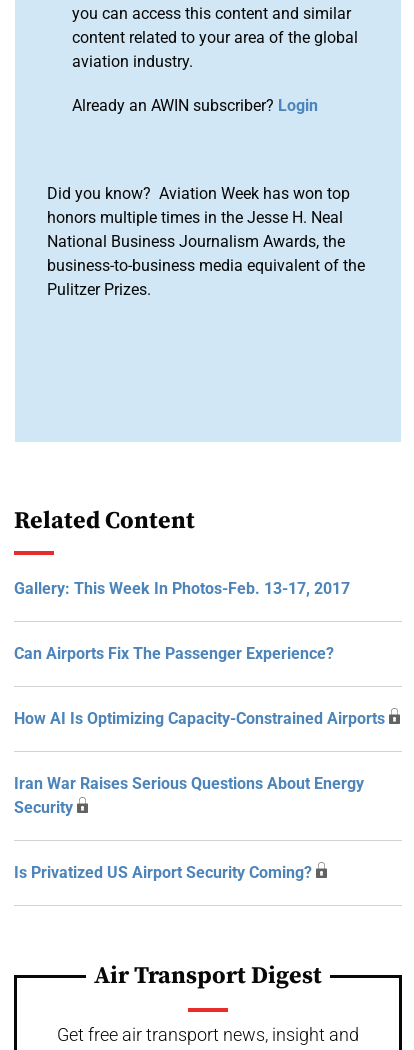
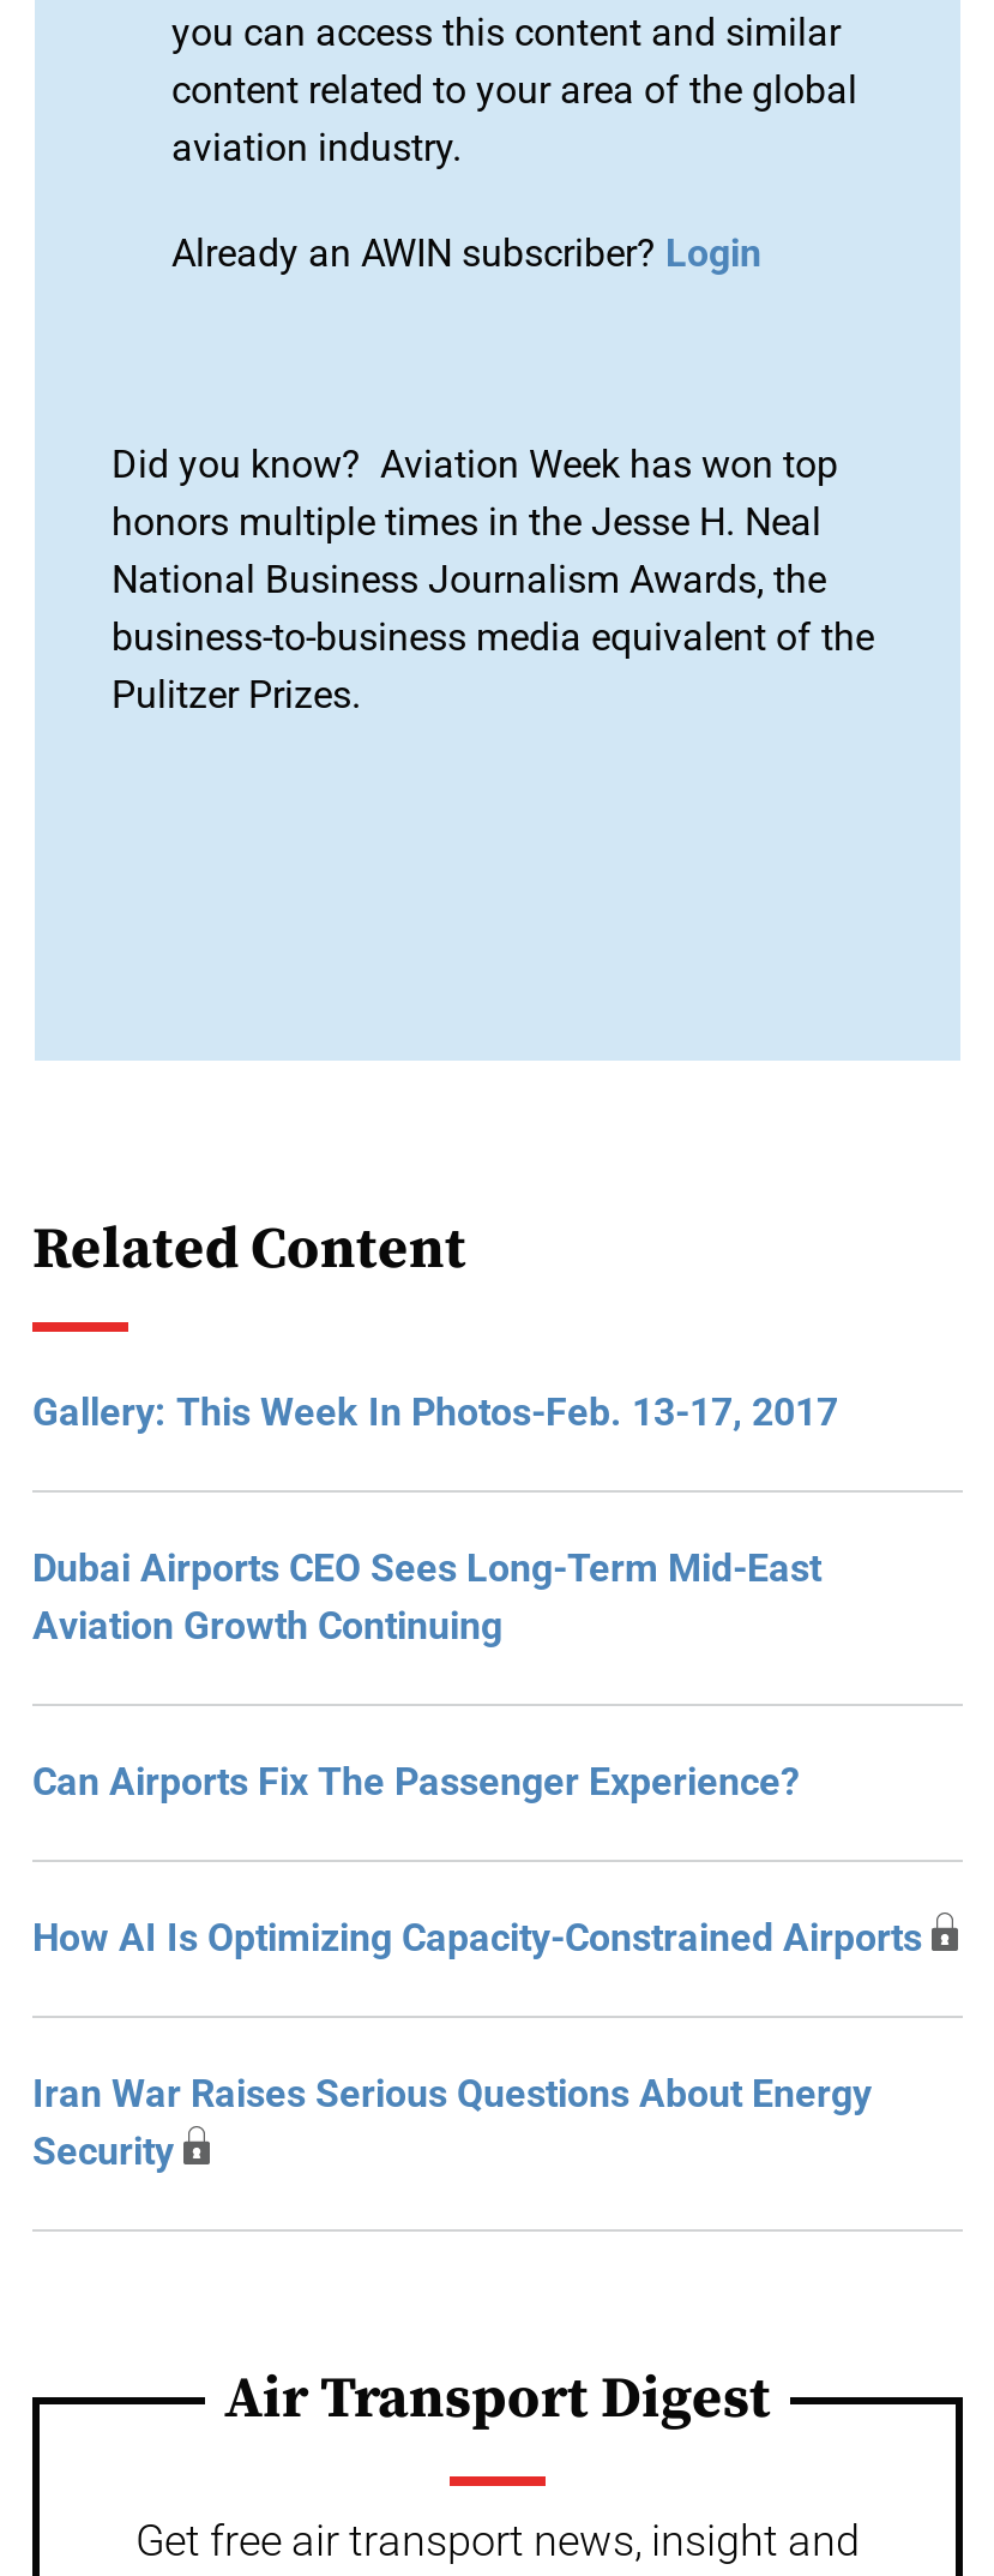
none -> [32,1545,821,1649] Dubai Airports CEO Sees Long-Term Mid-East | Aviation Growth Continuing
moved [14,644,385,817] -> [32,1759,922,2174]: Can Airports Fix The Passenger Experience? | How AI Is Optimizing Capacity-Constrained Airports | Iran War Raises Serious Questions About Energy | Security
[14,863,312,882] Is Privatized US Airport Security Coming? -> none

